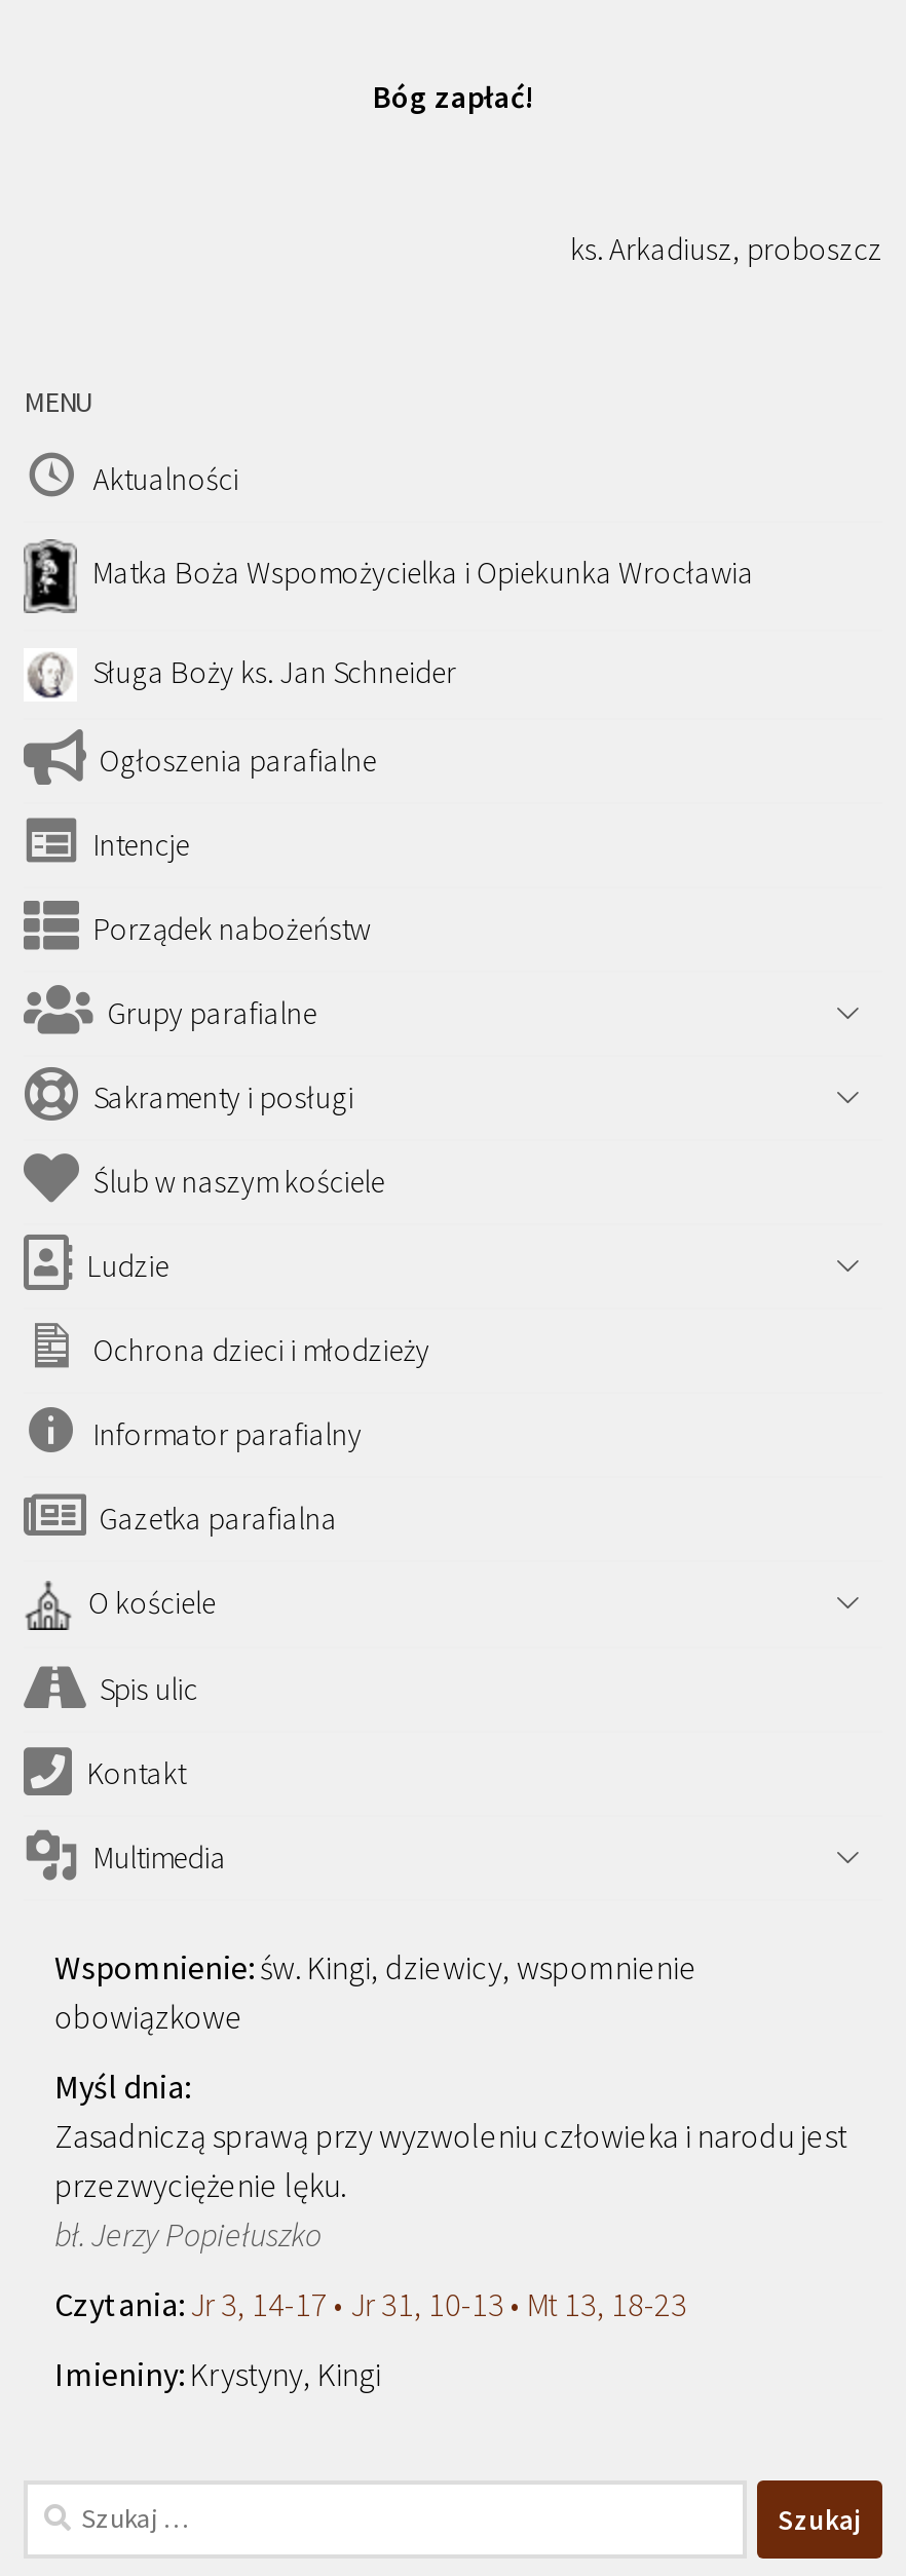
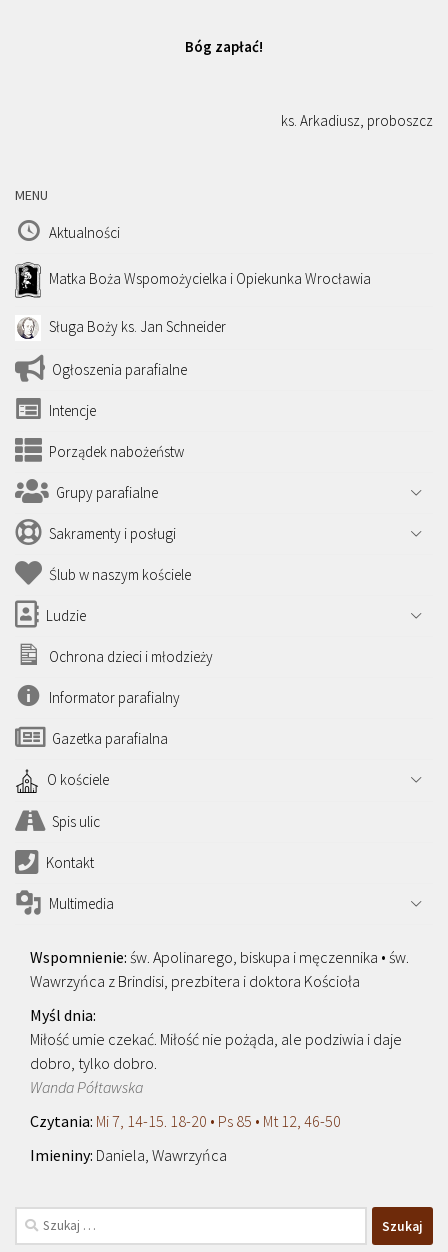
[54,1947,697,2038] św. Kingi, dziewicy, wspomnienie | obowiązkowe -> [30,947,409,991] św. Apolinarego, biskupa i męczennika • św. | Wawrzyńca z Brindisi, prezbitera i doktora Kościoła
[54,2116,847,2255] Zasadniczą sprawą przy wyzwoleniu człowieka i narodu jest | przezwyciężenie lęku. | bł. Jerzy Popiełuszko -> [30,1029,402,1097] Miłość umie czekać. Miłość nie pożąda, ale podziwia i daje | dobro, tylko dobro. | Wanda Półtawska
[190,2284,687,2325] Jr 3, 14-17 • Jr 31, 10-13 • Mt 13, 18-23 -> [96,1111,341,1131] Mi 7, 14-15. 18-20 • Ps 85 • Mt 12, 46-50
[190,2354,381,2395] Krystyny, Kingi -> [96,1145,227,1165] Daniela, Wawrzyńca

